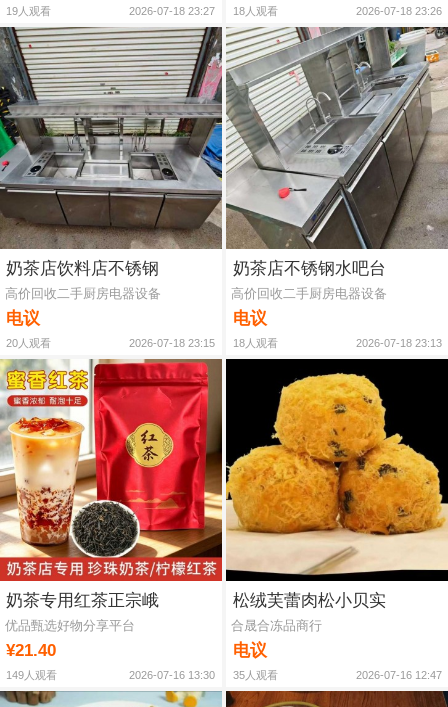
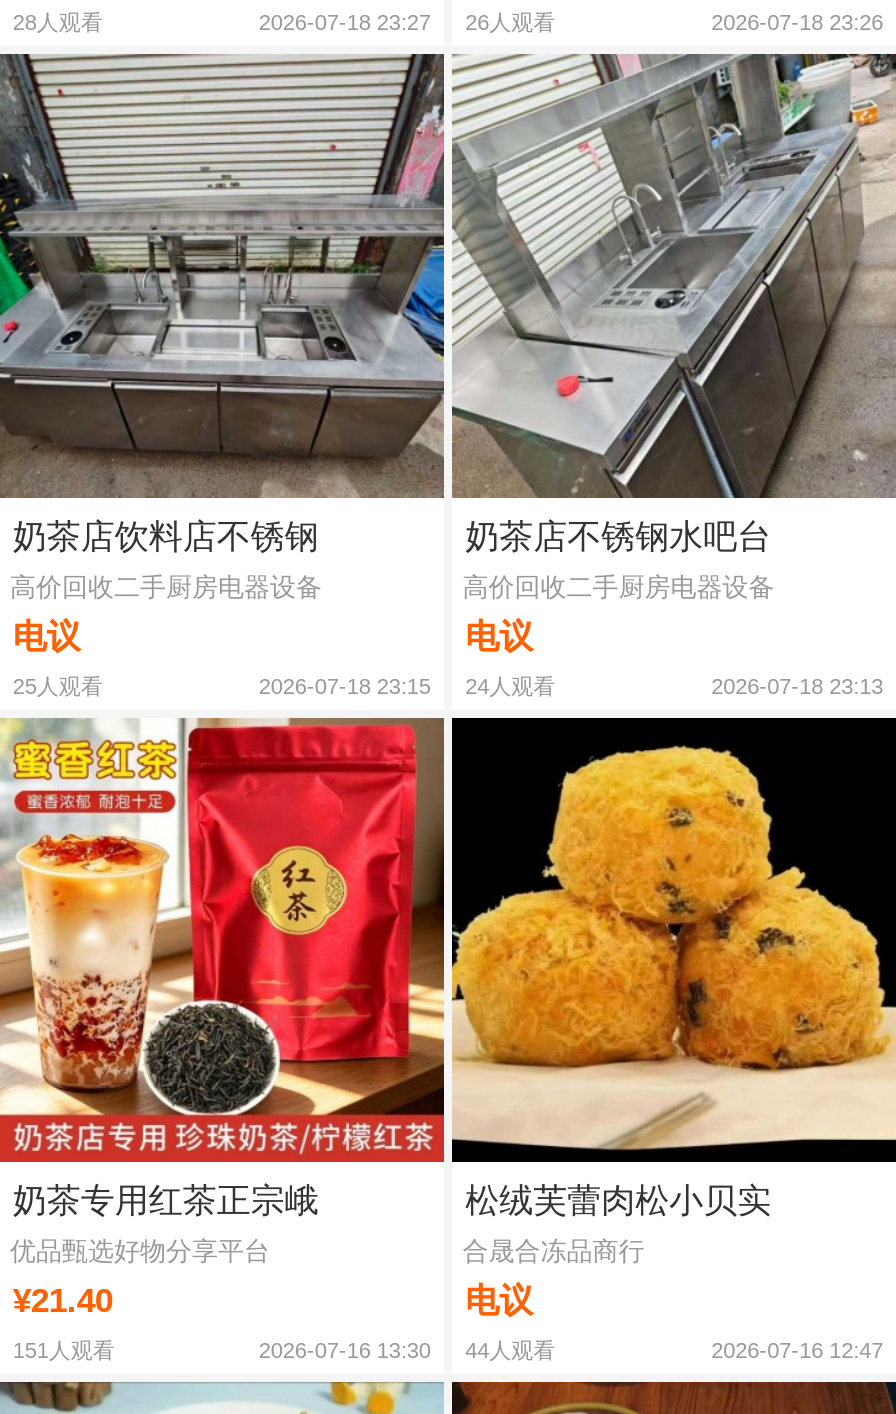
[6,5,51,17] 19人观看 -> [13,10,103,34] 28人观看
[129,5,278,17] 2026-07-18 23:27 18人观看 -> [259,10,555,34] 2026-07-18 23:27 26人观看
[6,337,51,349] 20人观看 -> [13,674,103,698] 25人观看
[129,337,278,349] 2026-07-18 23:15 18人观看 -> [259,674,555,698] 2026-07-18 23:15 24人观看
[6,669,57,681] 149人观看 -> [13,1338,115,1362] 151人观看
[129,669,278,681] 2026-07-16 13:30 35人观看 -> [259,1338,555,1362] 2026-07-16 13:30 44人观看

